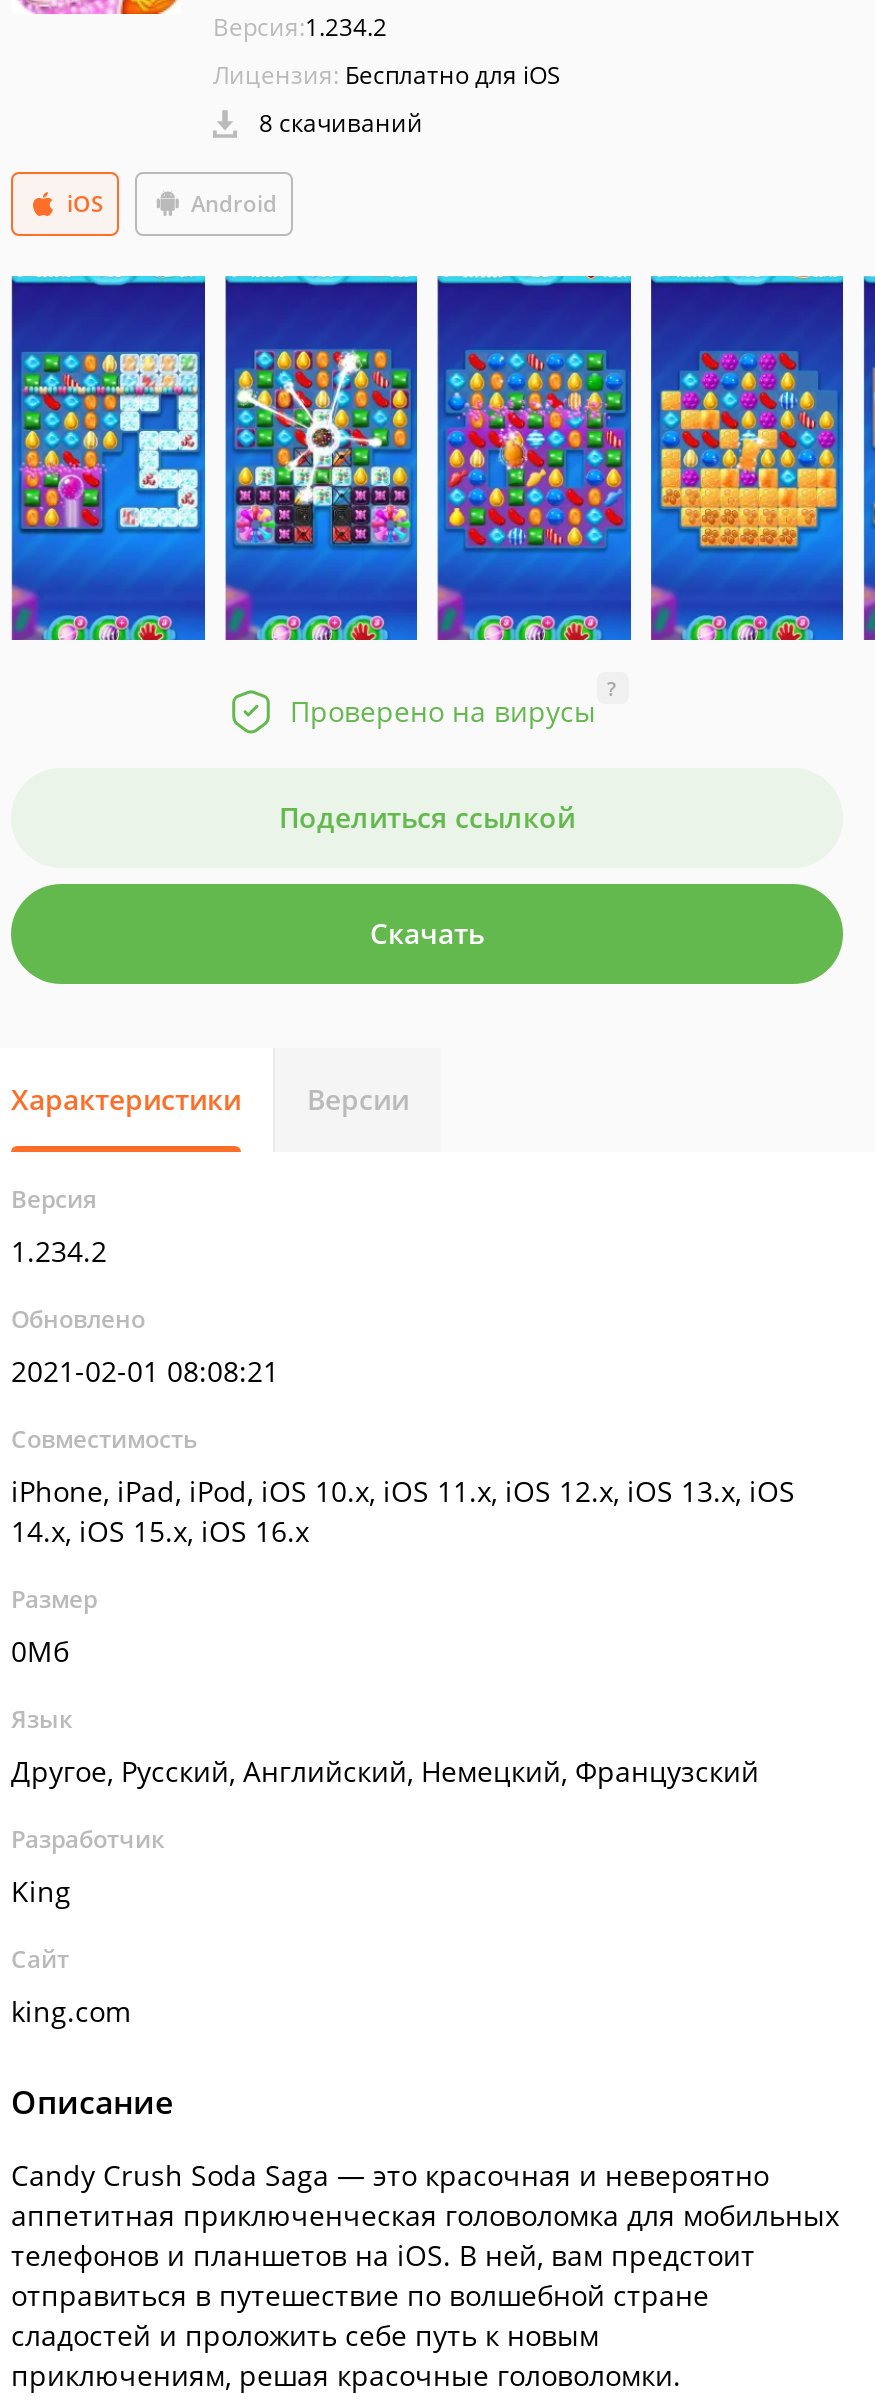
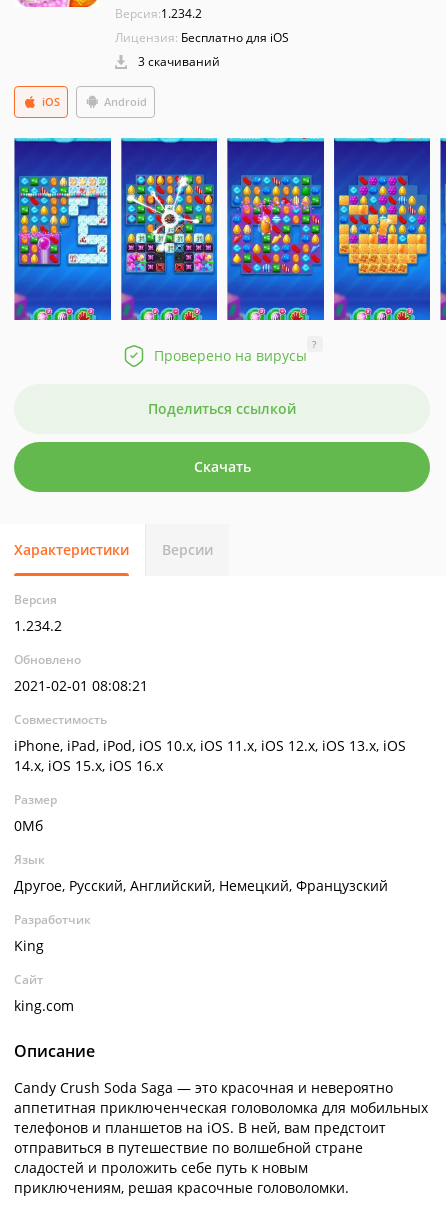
[253,106,423,140] 8 скачиваний -> [135,53,220,70] 3 скачиваний

